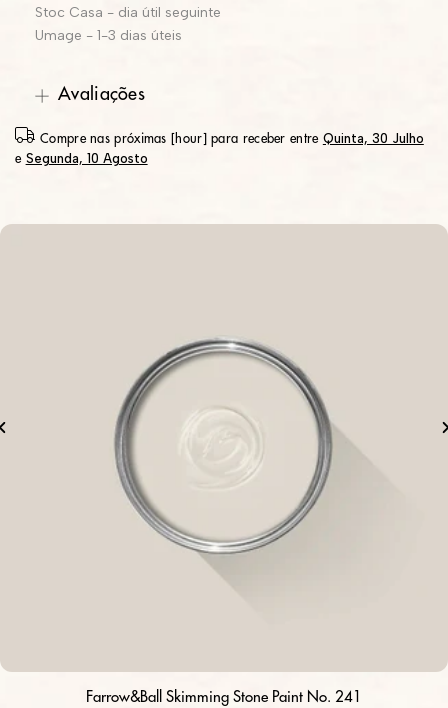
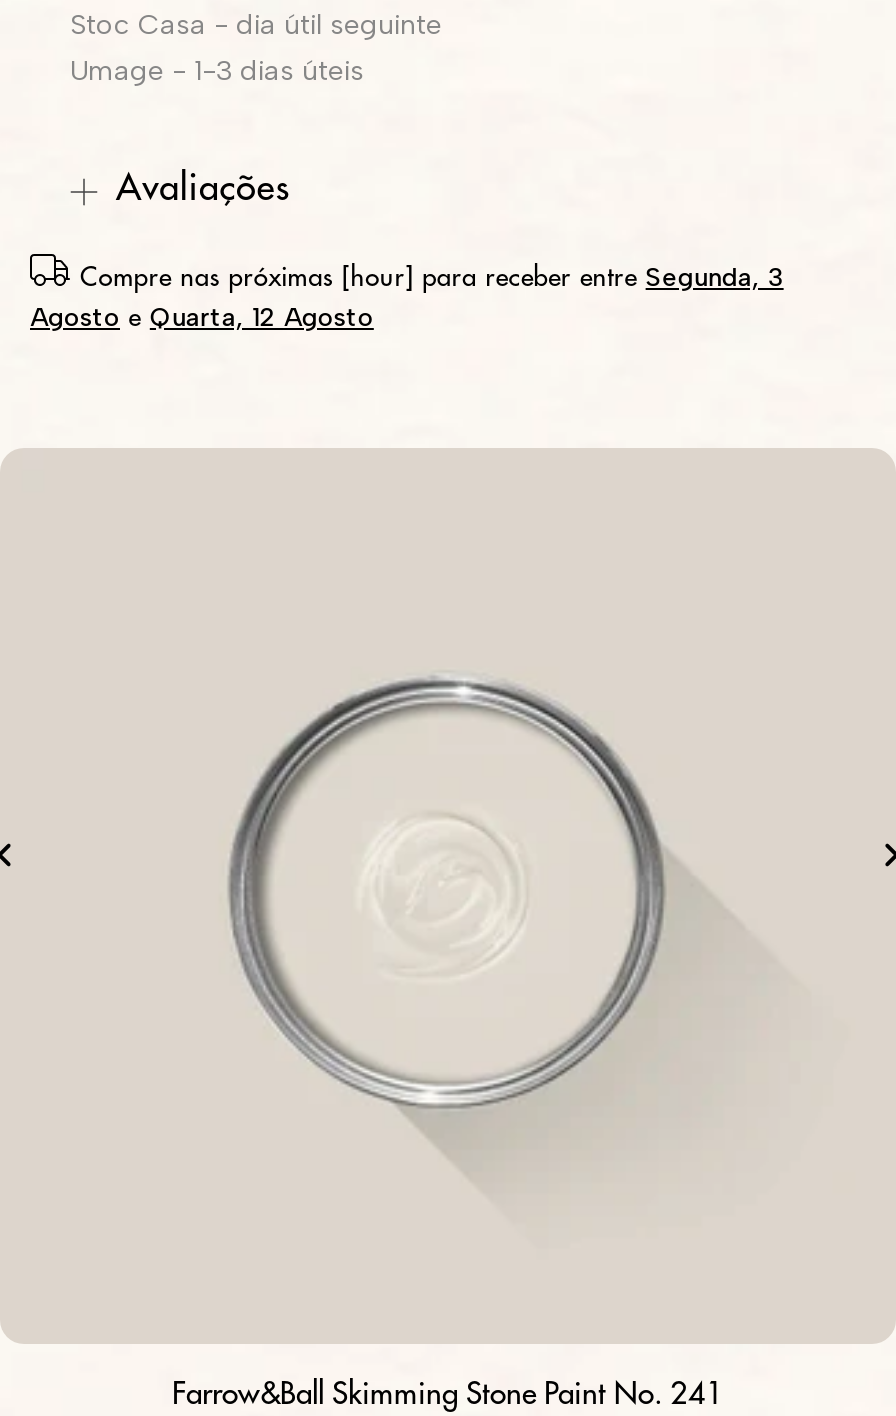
[15,131,424,166] Compre nas próximas [hour] para receber entre Quinta, 30 Julho | e Segunda, 10 Agosto -> [30,262,784,332] Compre nas próximas [hour] para receber entre Segunda, 3 | Agosto e Quarta, 12 Agosto

